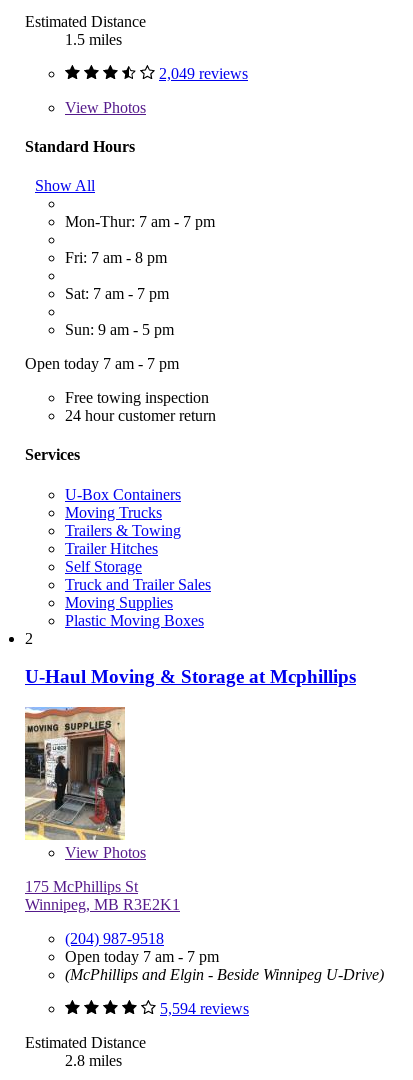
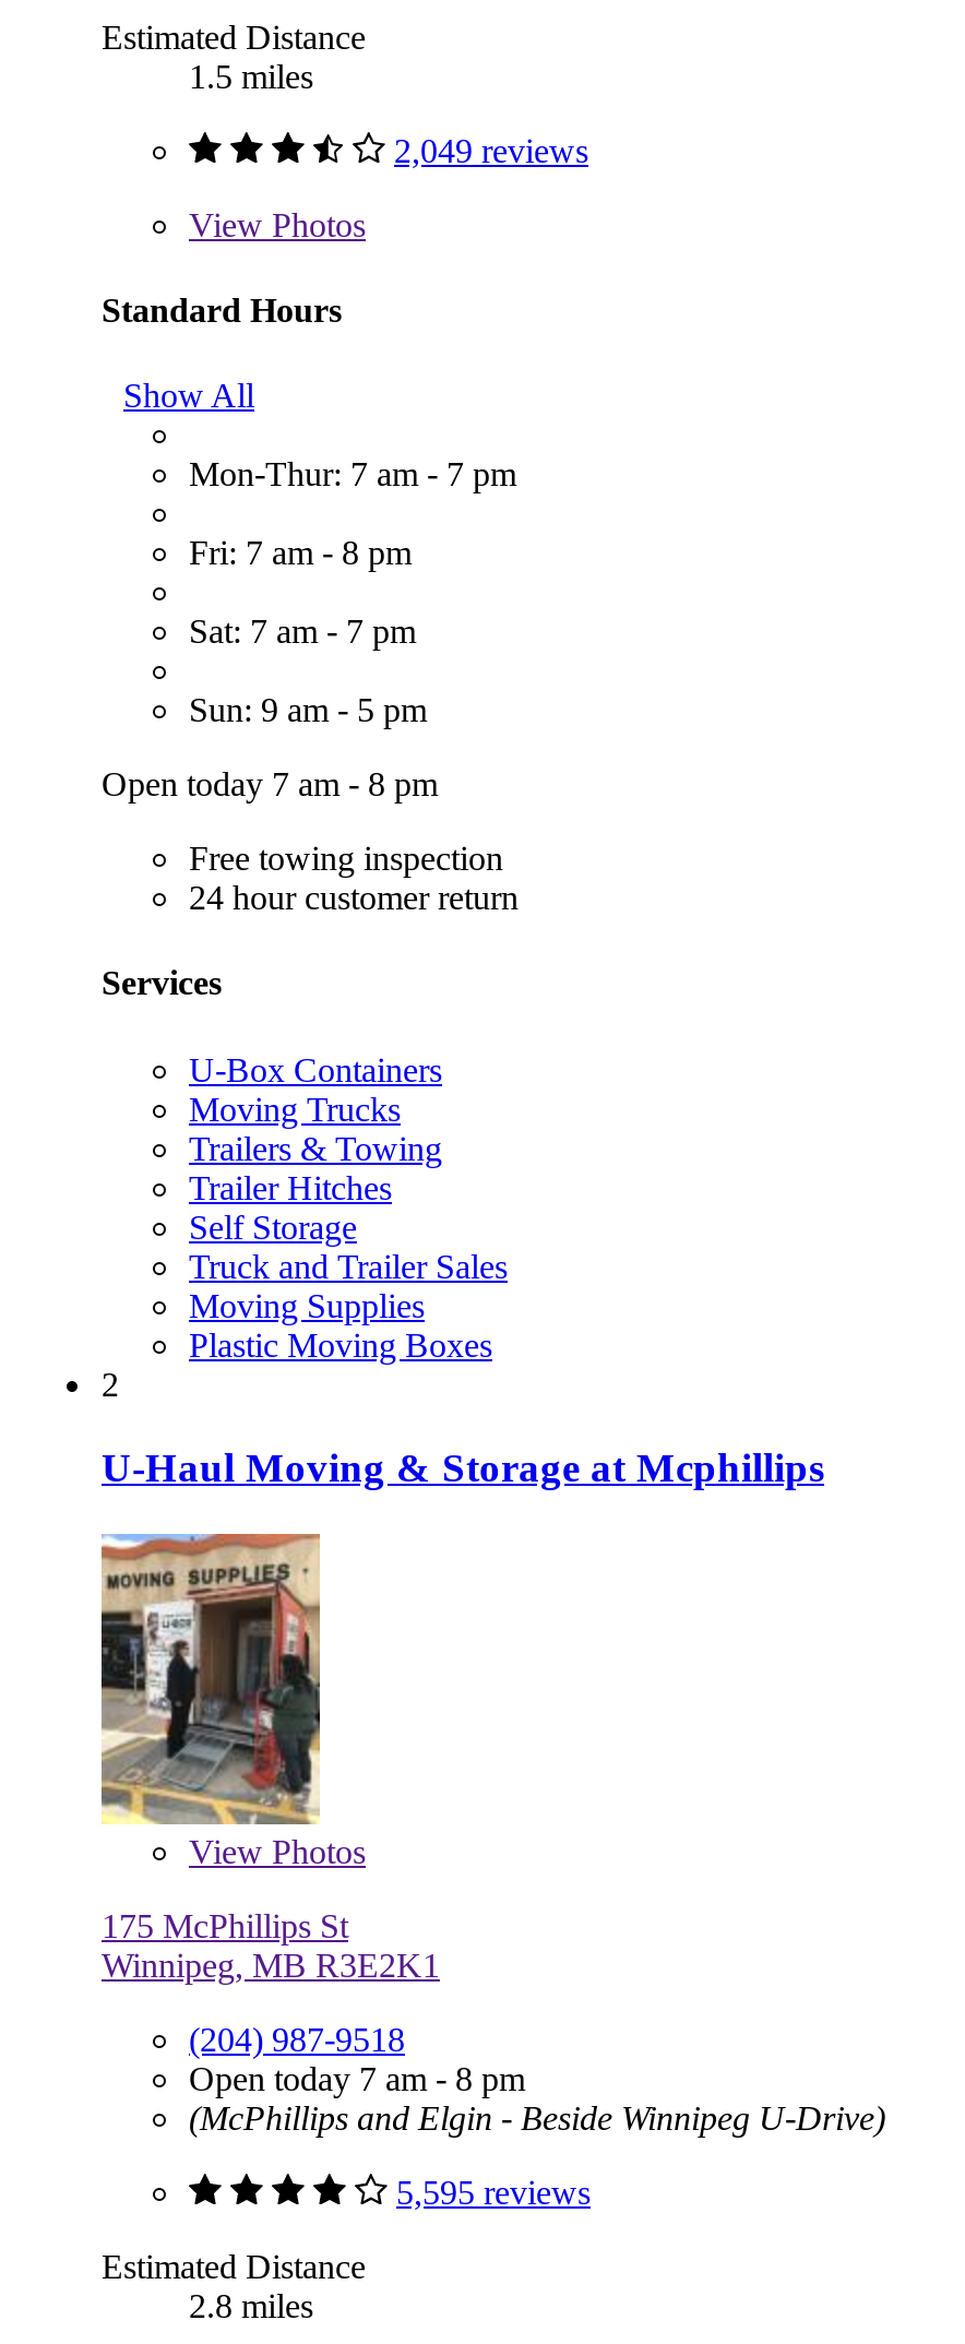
[25,355,179,372] Open today 7 am - 7 pm -> [102,765,438,802] Open today 7 am - 8 pm
[65,948,219,965] Open today 7 am - 7 pm -> [189,2060,525,2097] Open today 7 am - 8 pm
[160,1000,249,1017] 5,594 reviews -> [396,2174,591,2211] 5,595 reviews

